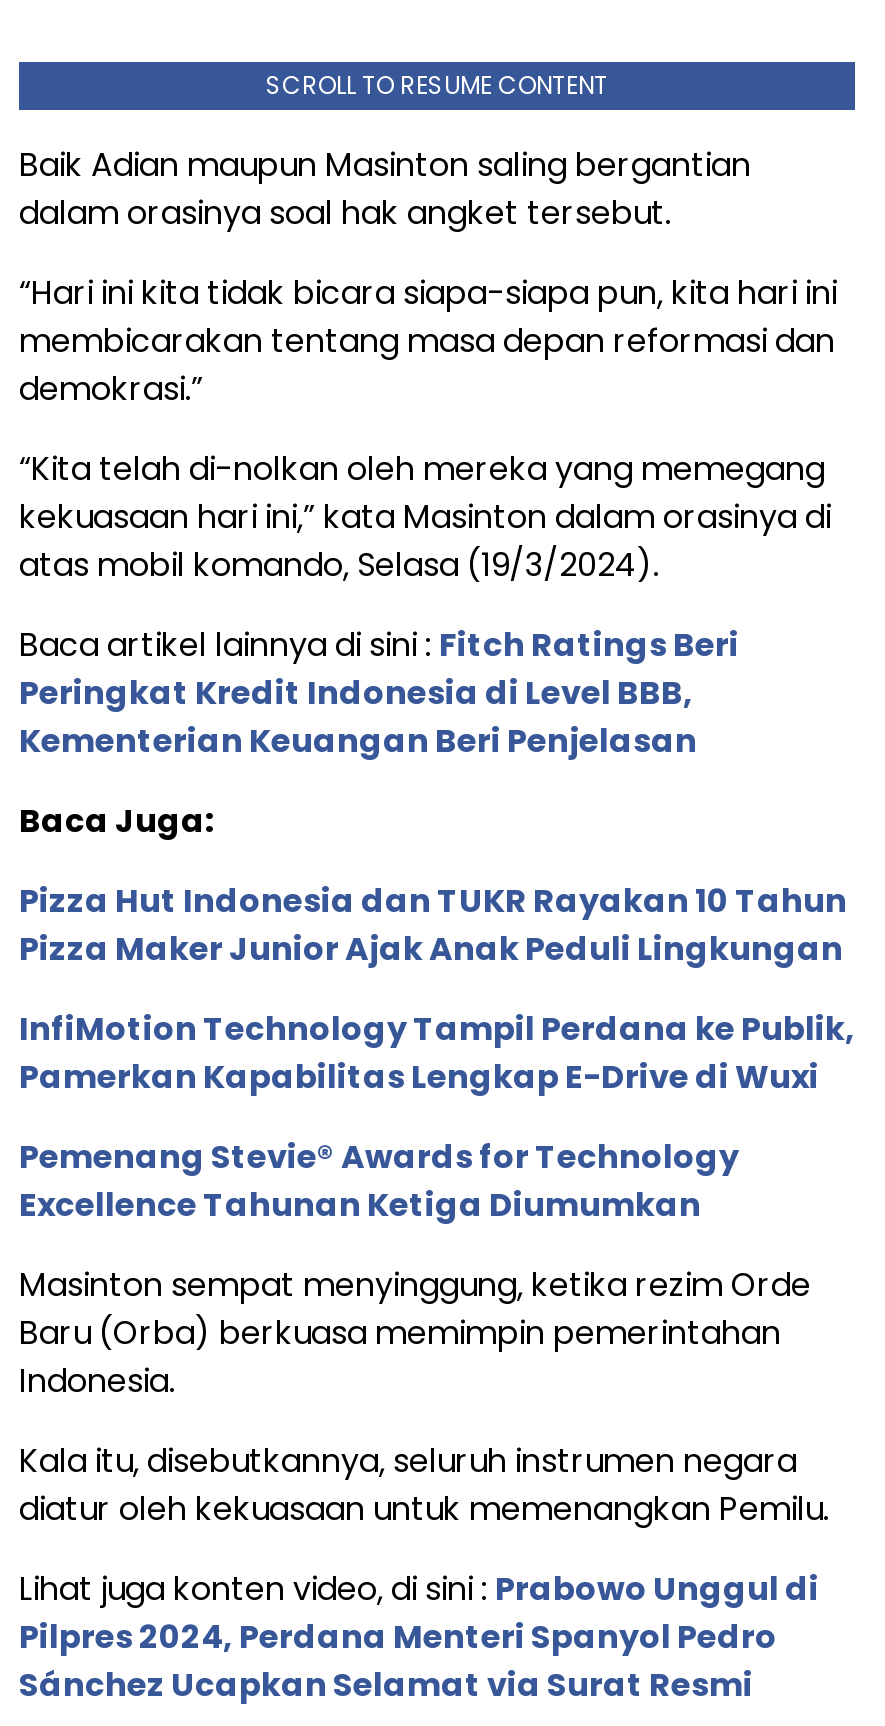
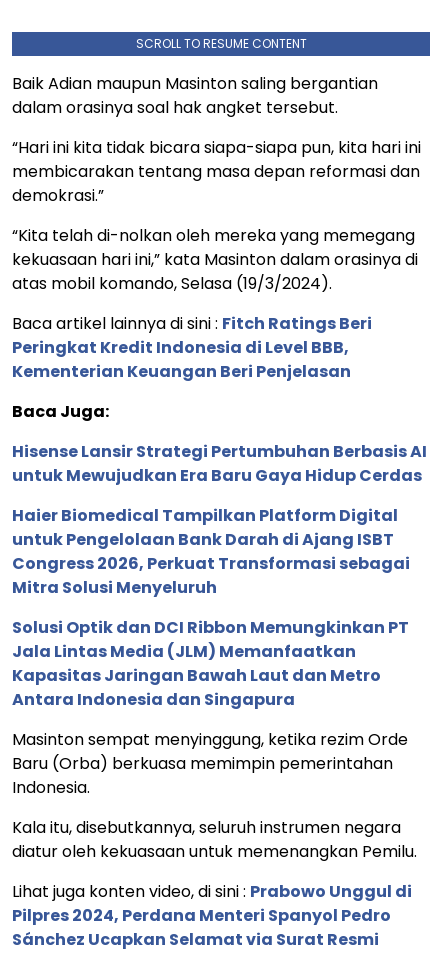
[19,878,847,972] Pizza Hut Indonesia dan TUKR Rayakan 10 Tahun | Pizza Maker Junior Ajak Anak Peduli Lingkungan -> [12,440,427,487] Hisense Lansir Strategi Pertumbuhan Berbasis AI | untuk Mewujudkan Era Baru Gaya Hidup Cerdas
[19,1006,855,1100] InfiMotion Technology Tampil Perdana ke Publik, | Pamerkan Kapabilitas Lengkap E-Drive di Wuxi -> [12,504,410,599] Haier Biomedical Tampilkan Platform Digital | untuk Pengelolaan Bank Darah di Ajang ISBT | Congress 2026, Perkuat Transformasi sebagai | Mitra Solusi Menyeluruh
[19,1134,739,1228] Pemenang Stevie® Awards for Technology | Excellence Tahunan Ketiga Diumumkan -> [12,616,409,711] Solusi Optik dan DCI Ribbon Memungkinkan PT | Jala Lintas Media (JLM) Memanfaatkan | Kapasitas Jaringan Bawah Laut dan Metro | Antara Indonesia dan Singapura

